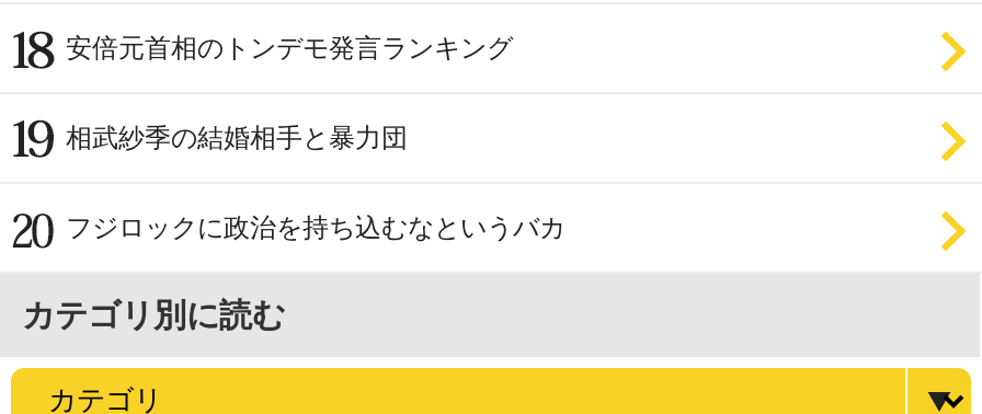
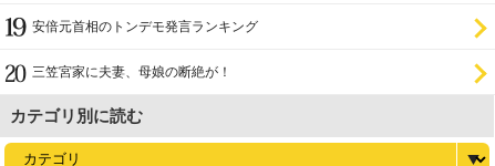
[66,123,566,243] 相武紗季の結婚相手と暴力団 | フジロックに政治を持ち込むなというバカ -> [32,64,231,80] 三笠宮家に夫妻、母娘の断絶が！

